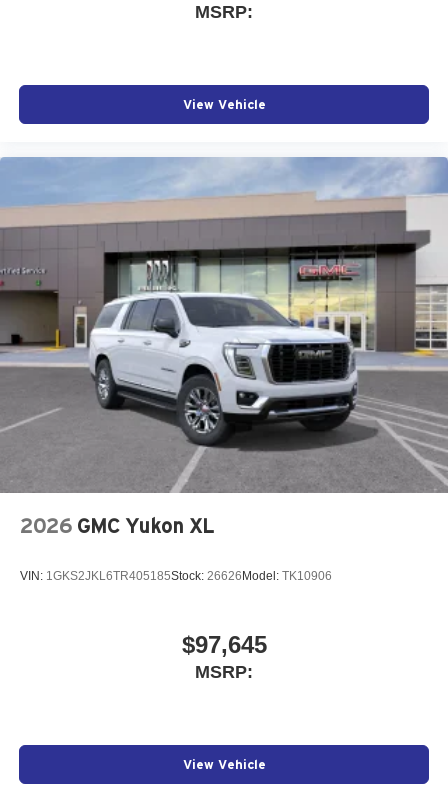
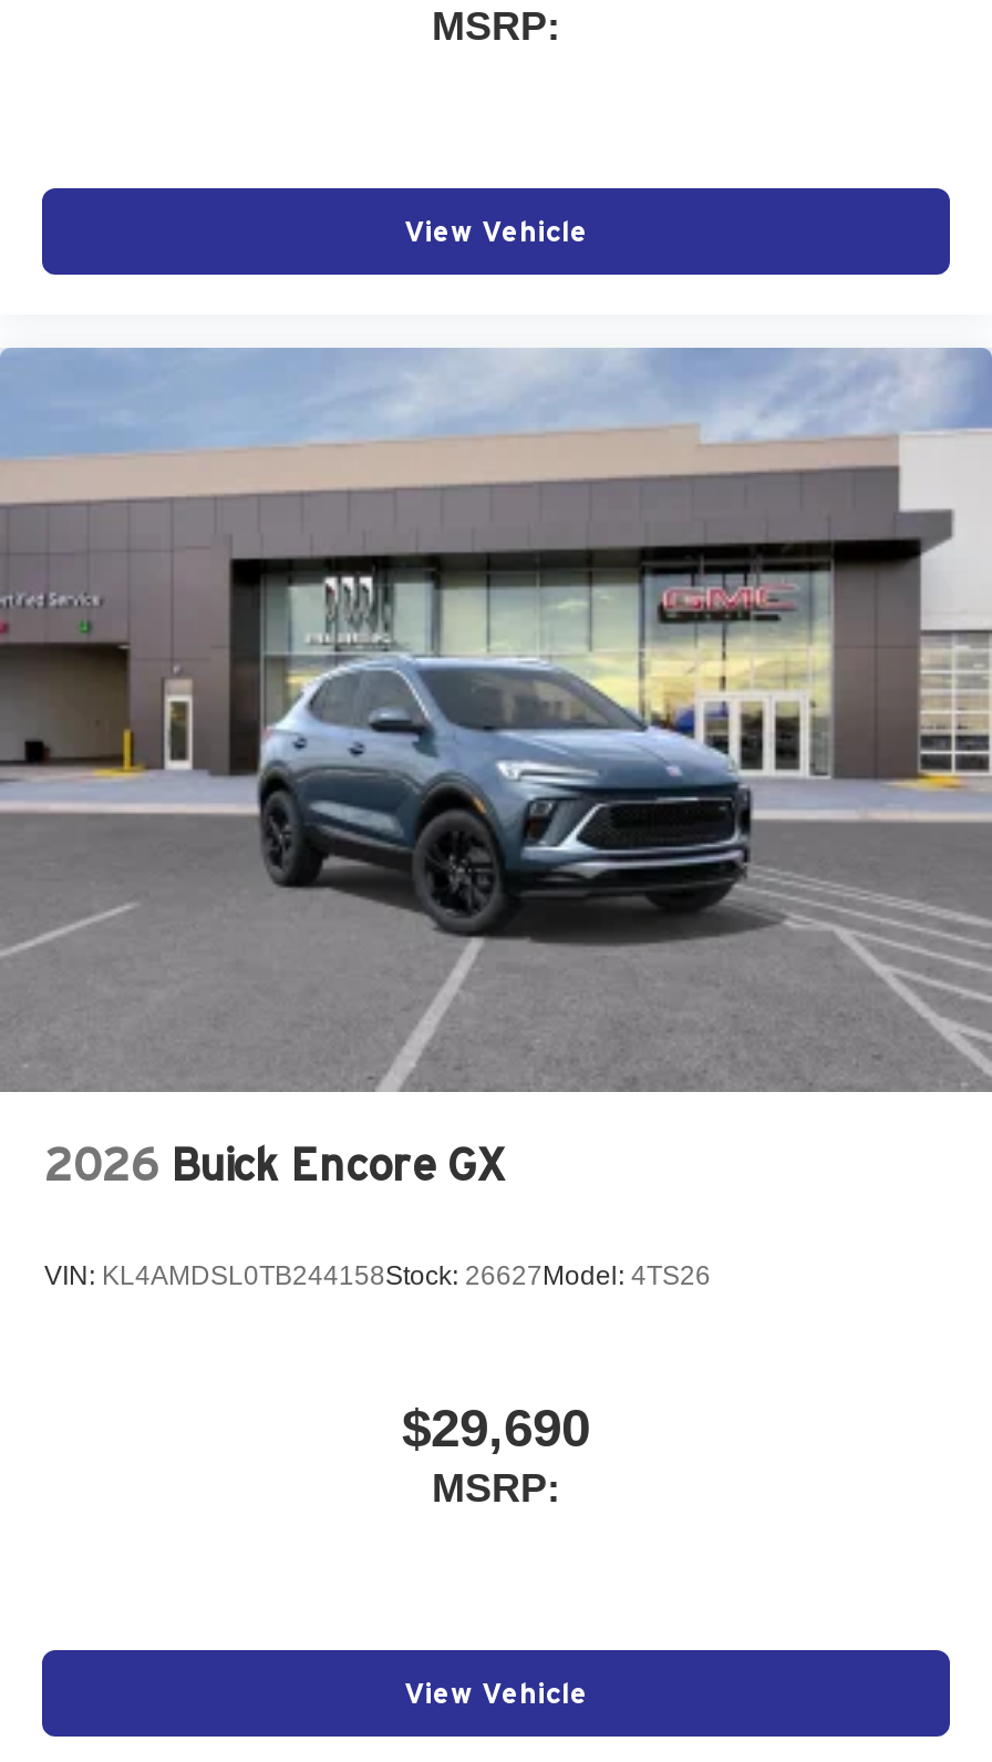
[89,291,377,452] [image] -> [199,645,833,999] [image]
[20,515,214,537] 2026 GMC Yukon XL -> [44,1142,505,1191] 2026 Buick Encore GX
[20,569,332,583] VIN: 1GKS2JKL6TR405185Stock: 26626Model: TK10906 -> [44,1260,711,1291] VIN: KL4AMDSL0TB244158Stock: 26627Model: 4TS26
[181,631,266,658] $97,645 -> [402,1398,590,1458] $29,690

